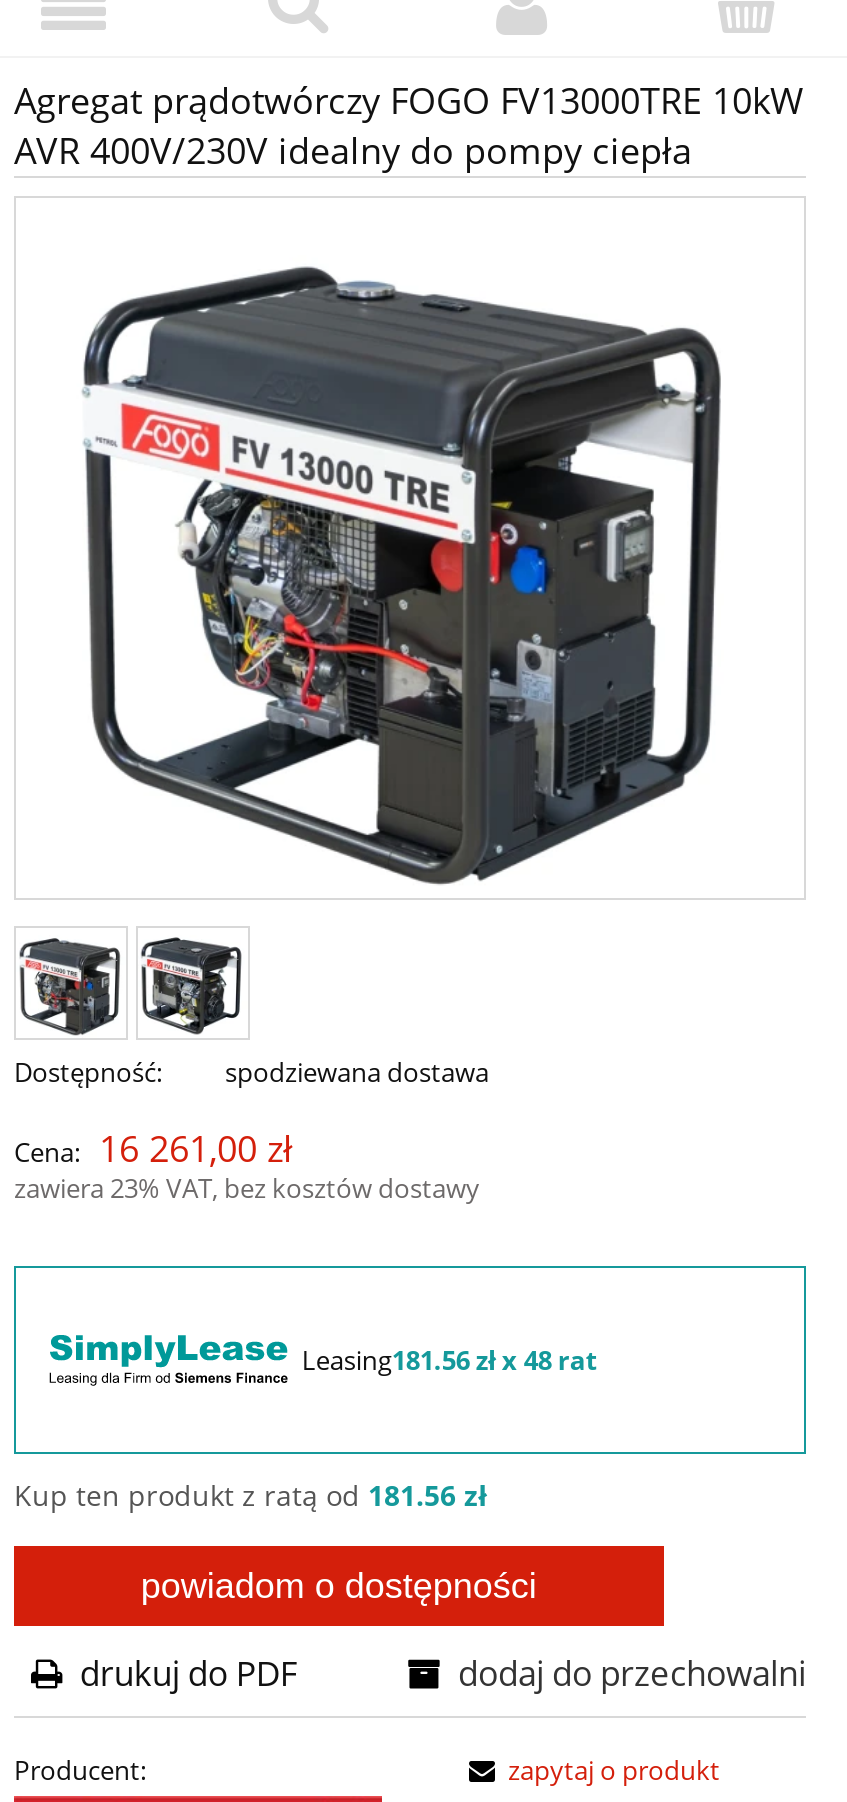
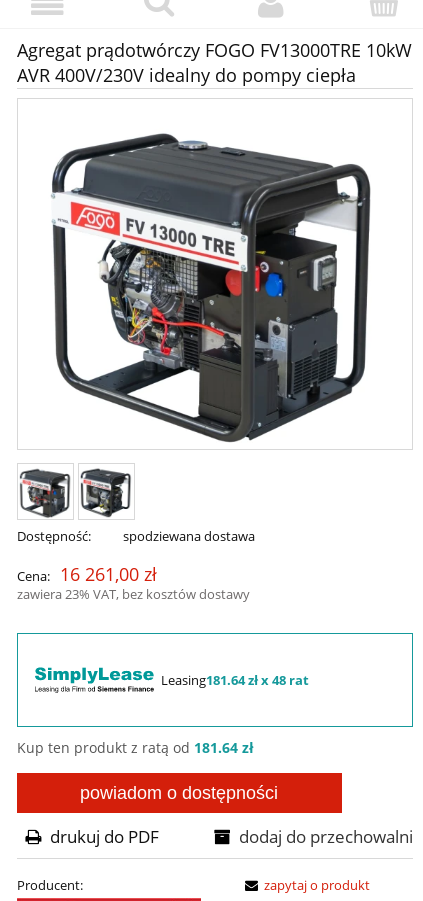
[302,1342,598,1378] Leasing181.56 zł x 48 rat -> [161,671,309,689] Leasing181.64 zł x 48 rat
[14,1476,488,1514] Kup ten produkt z ratą od 181.56 zł -> [17,738,254,757] Kup ten produkt z ratą od 181.64 zł

